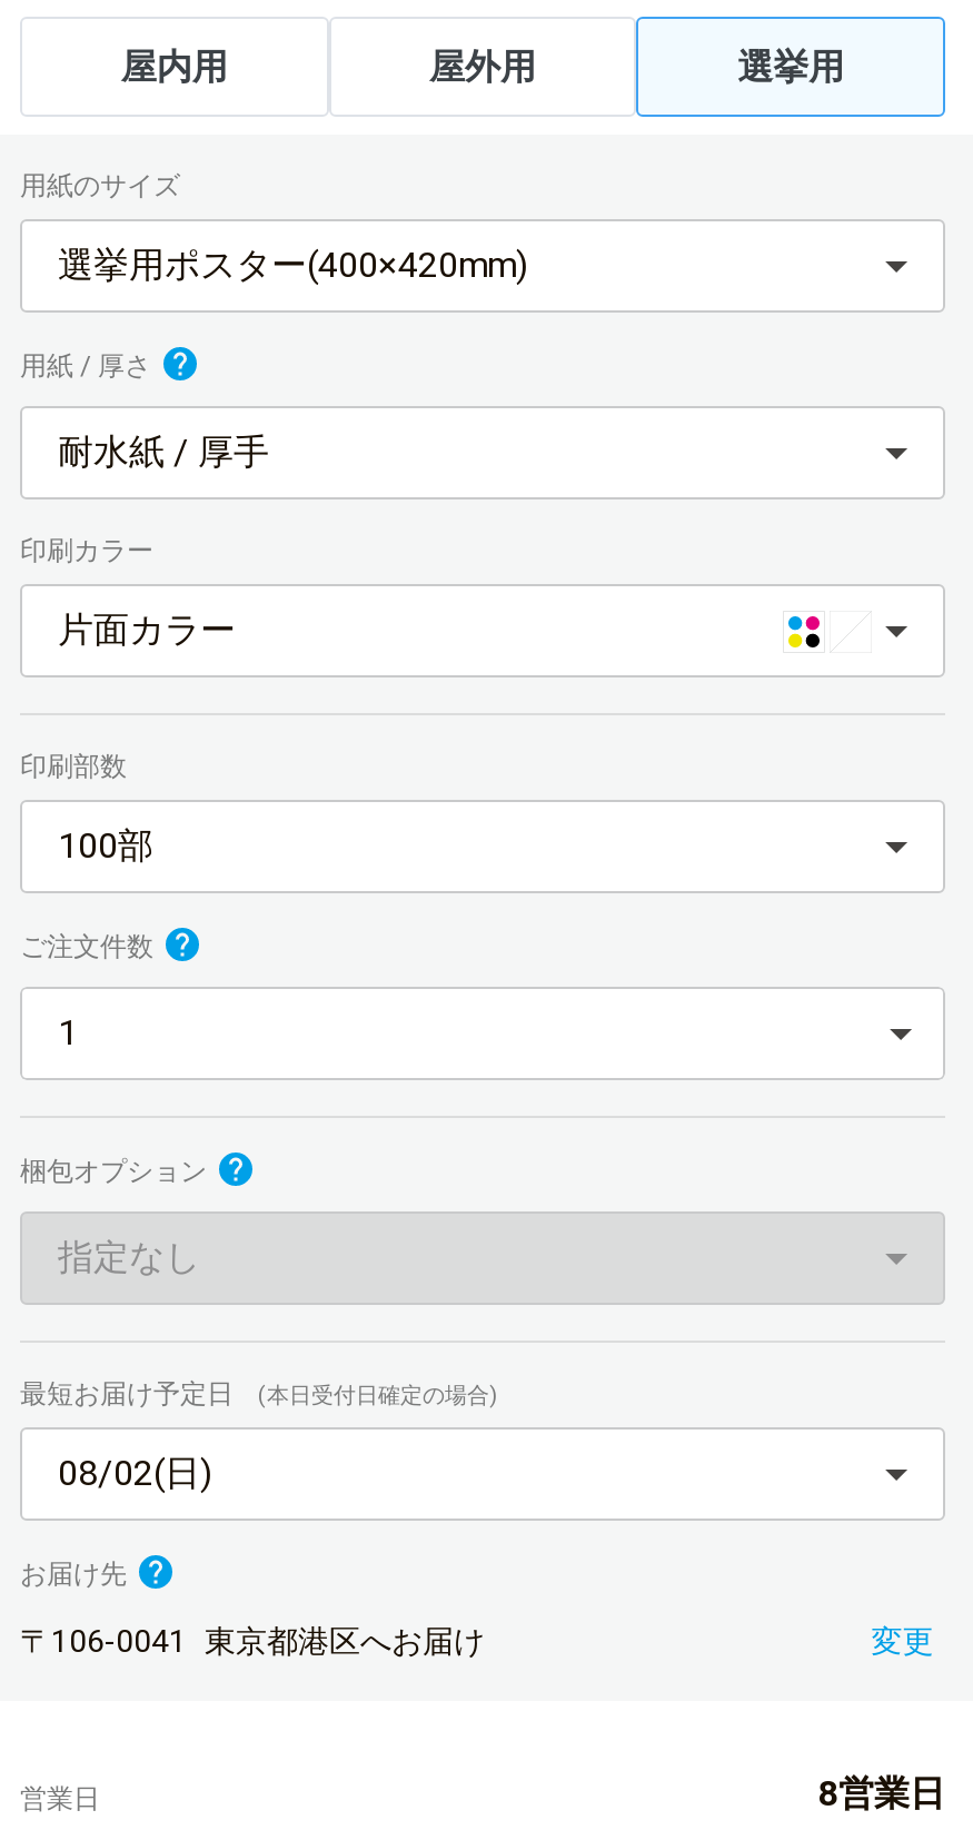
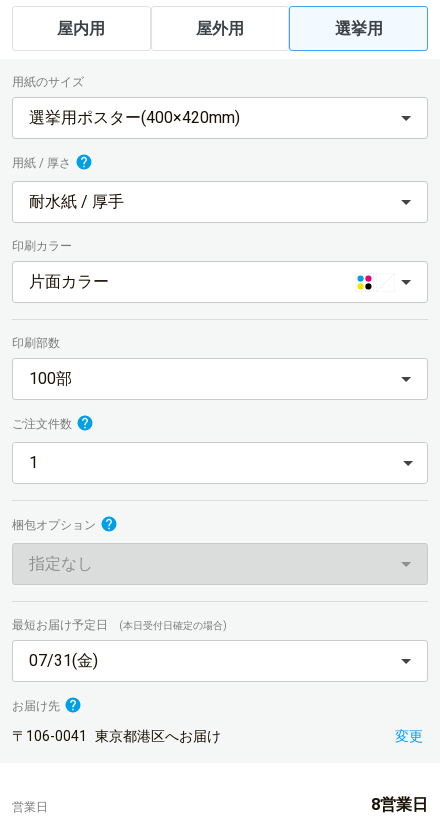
[58,1452,211,1494] 08/02(日) -> [29,651,98,670] 07/31(金)

